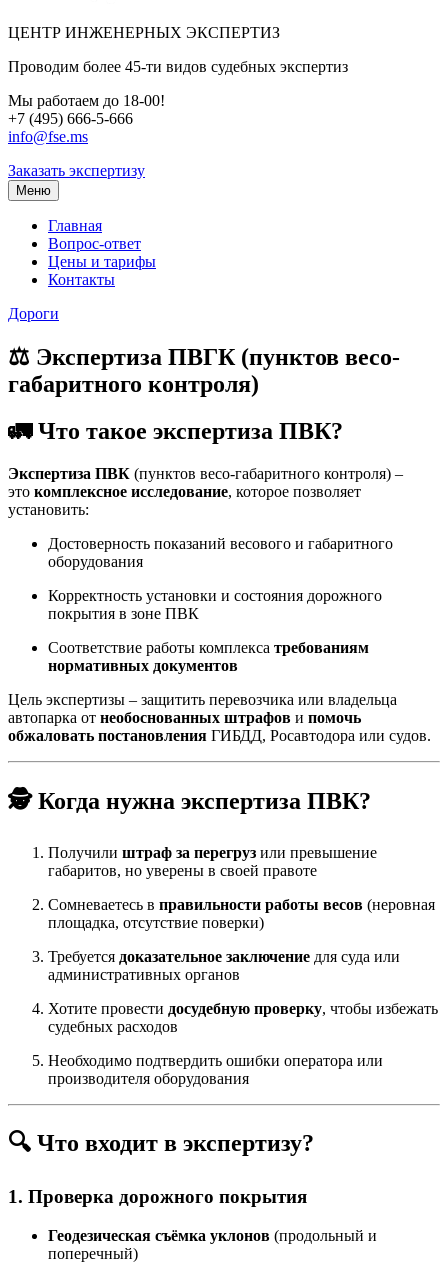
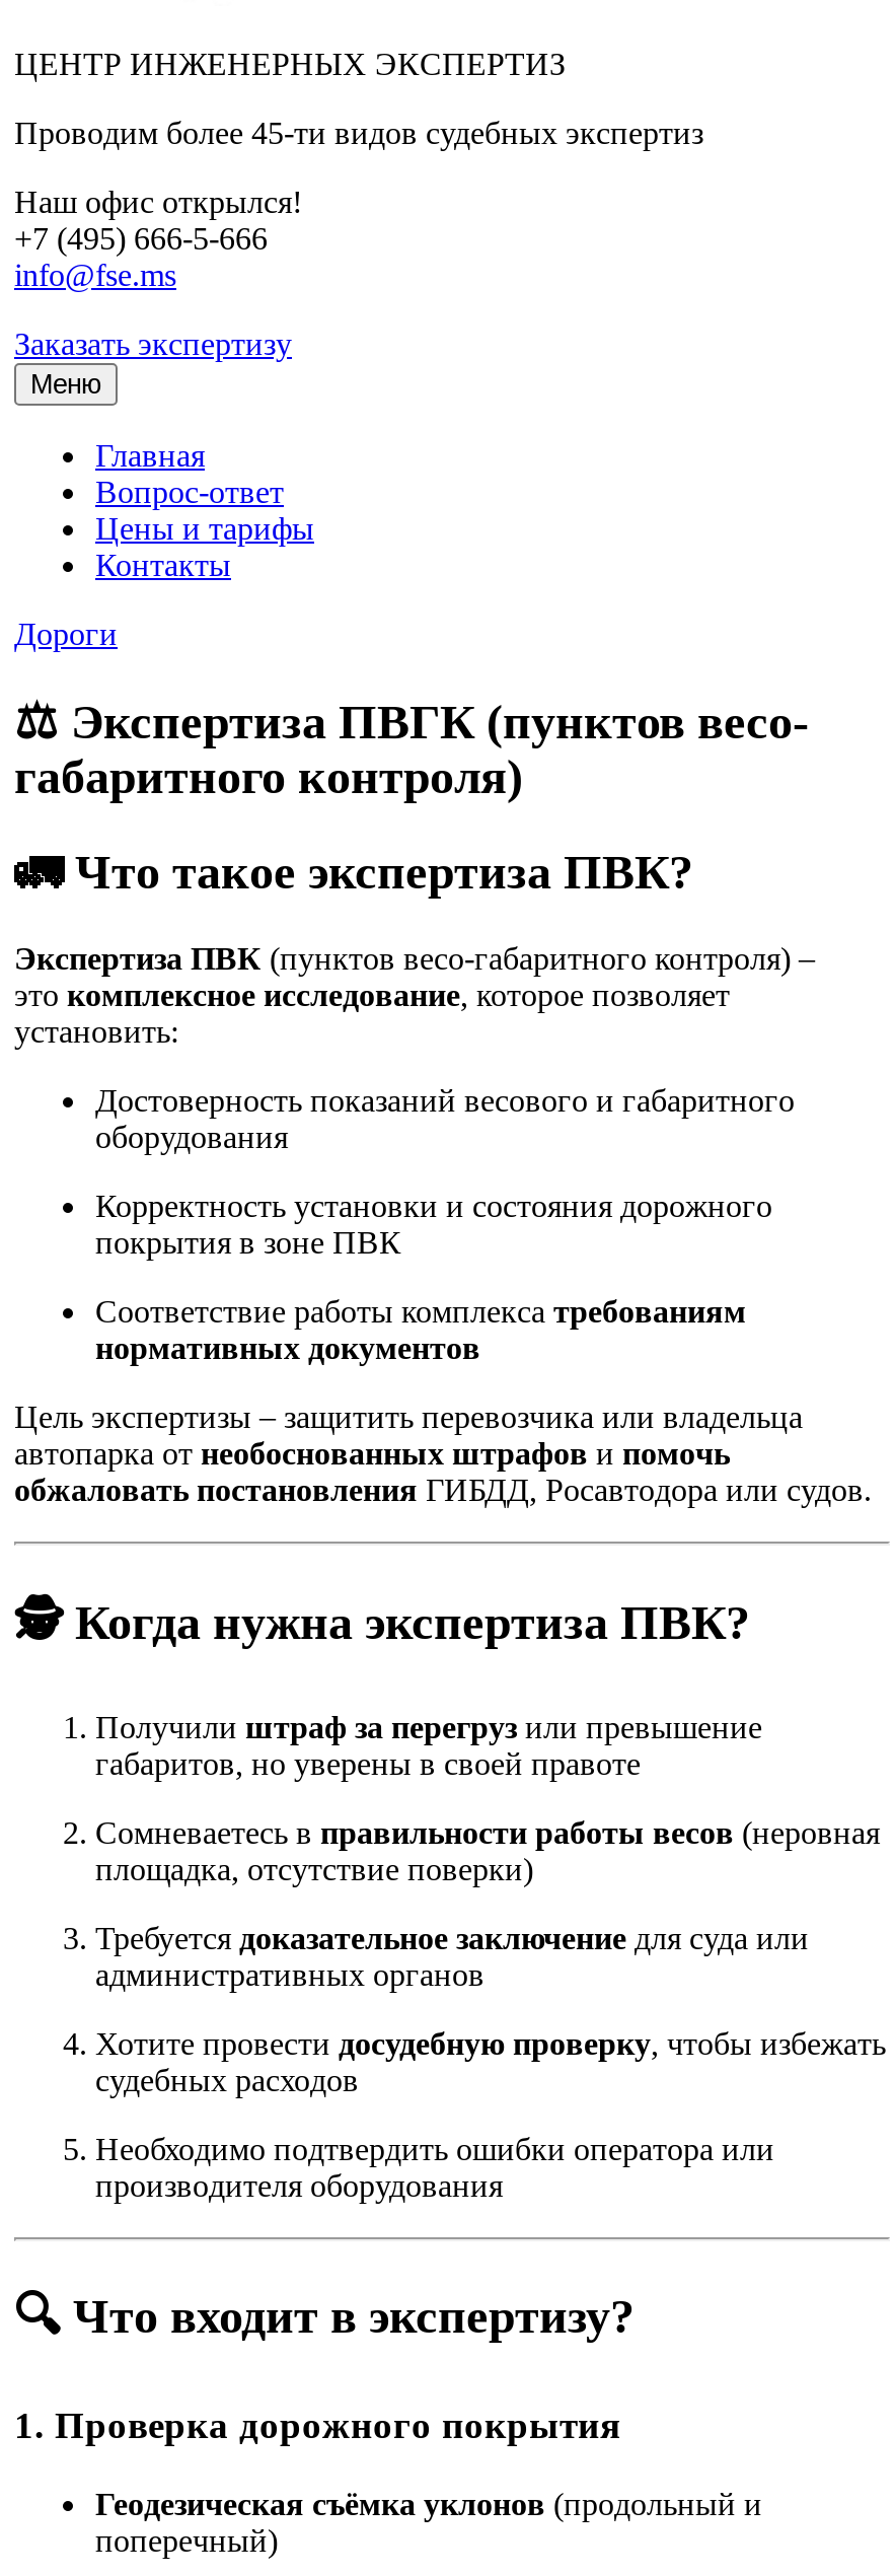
[8,92,165,109] Мы работаем до 18-00! -> [14,185,302,219] Наш офис открылся!

